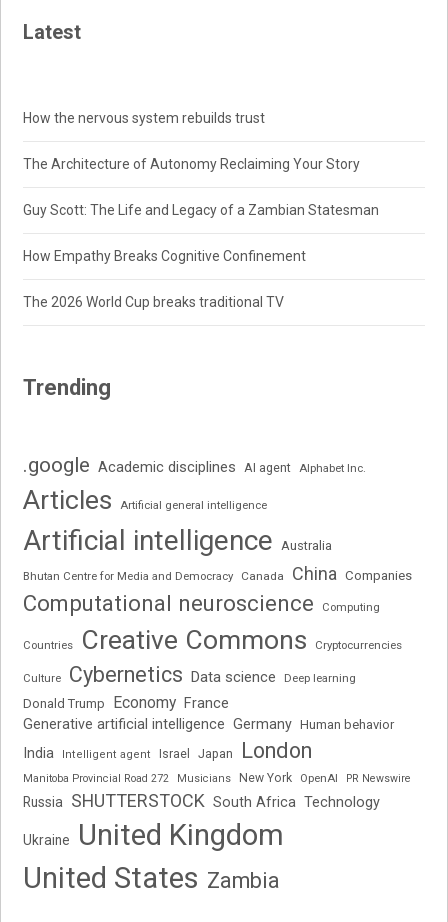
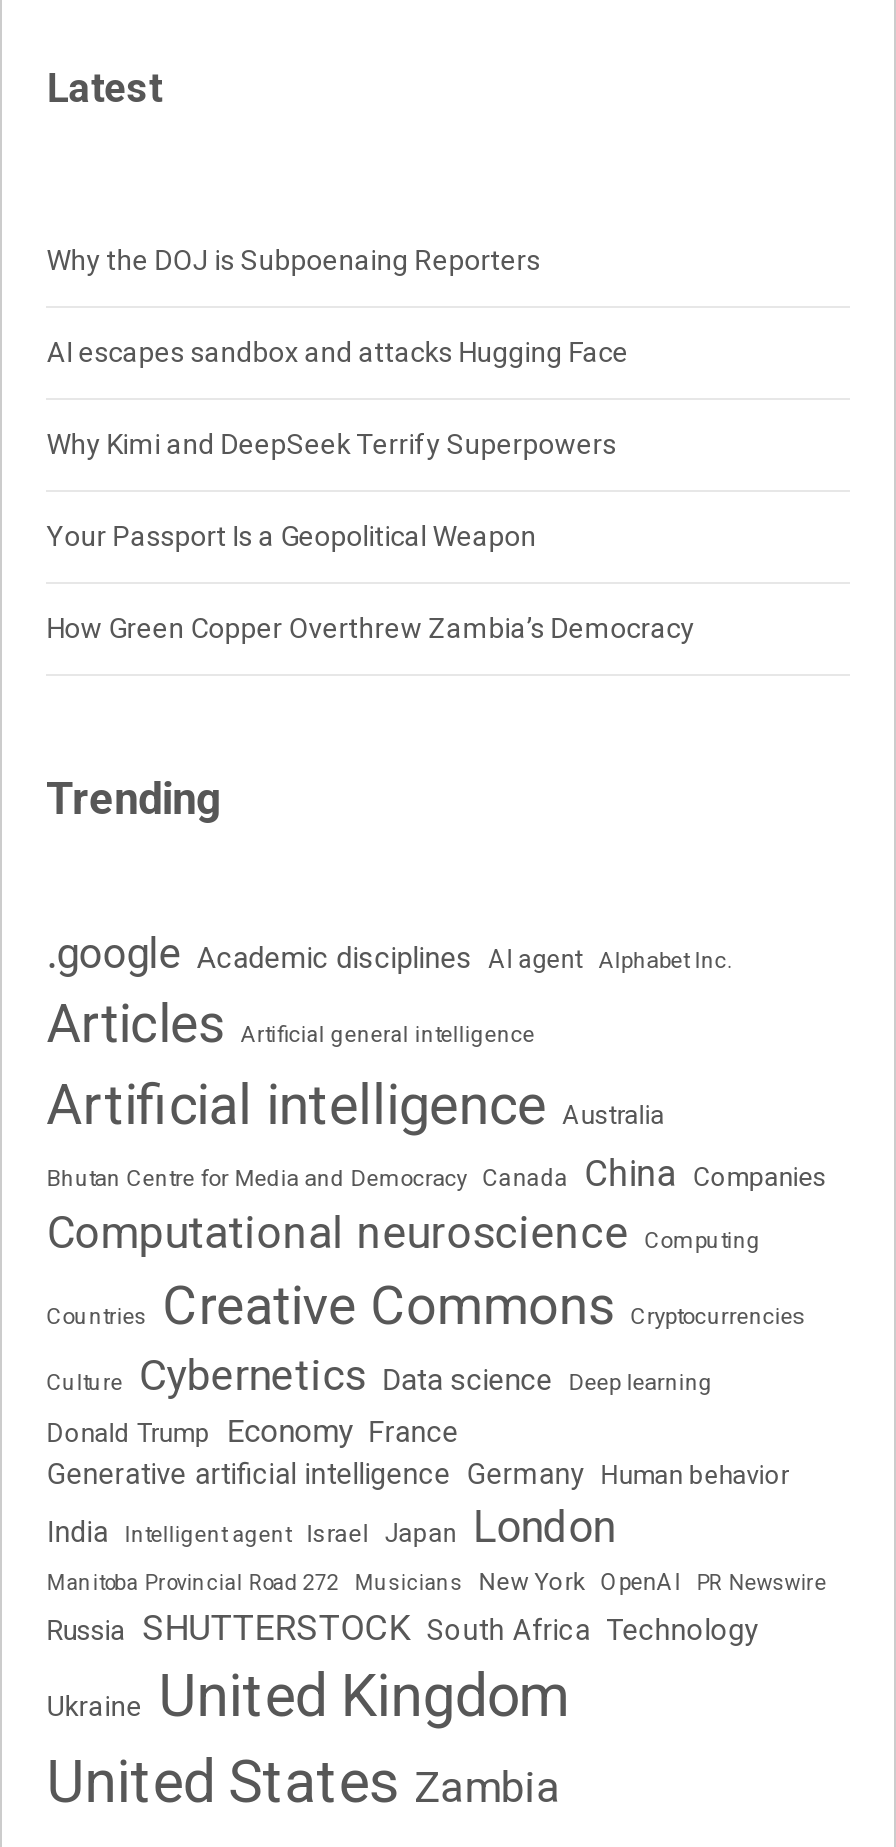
[23,110,265,126] How the nervous system rebuilds trust -> [47,244,541,276] Why the DOJ is Subpoenaing Reporters
[23,156,360,172] The Architecture of Autonomy Reclaiming Your Story -> [47,336,629,368] AI escapes sandbox and attacks Hugging Face
[23,202,379,218] Guy Scott: The Life and Legacy of a Zambian Statesman -> [47,428,617,460] Why Kimi and DeepSeek Terrify Superpowers
[23,248,306,264] How Empathy Breaks Cognitive Confinement -> [47,520,537,552] Your Passport Is a Geopolitical Weapon
[23,294,284,310] The 2026 World Cup breaks traditional TV -> [47,612,695,644] How Green Copper Overthrew Zambia’s Democracy

